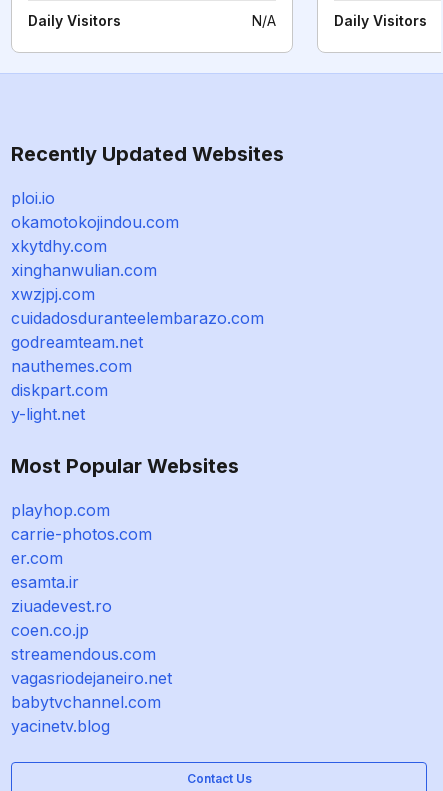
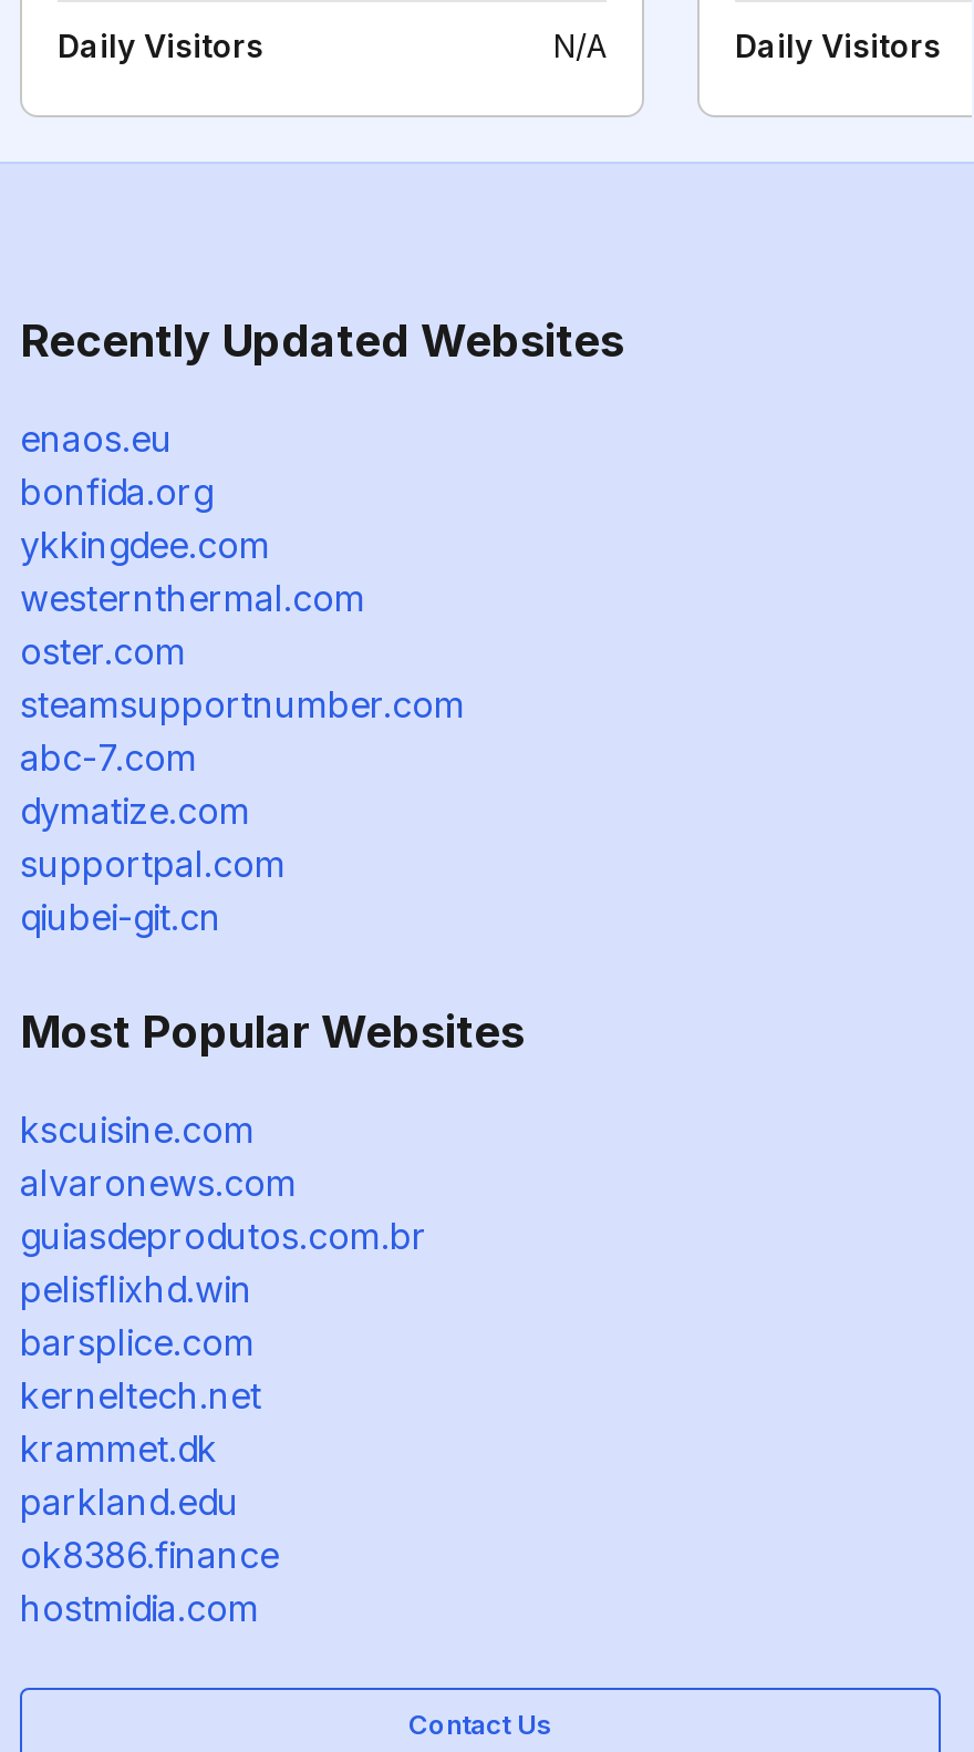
[11,188,264,424] ploi.io | okamotokojindou.com | xkytdhy.com | xinghanwulian.com | xwzjpj.com | cuidadosduranteelembarazo.com | godreamteam.net | nauthemes.com | diskpart.com | y-light.net -> [20,416,465,939] enaos.eu | bonfida.org | ykkingdee.com | westernthermal.com | oster.com | steamsupportnumber.com | abc-7.com | dymatize.com | supportpal.com | qiubei-git.cn
[11,500,172,736] playhop.com | carrie-photos.com | er.com | esamta.ir | ziuadevest.ro | coen.co.jp | streamendous.com | vagasriodejaneiro.net | babytvchannel.com | yacinetv.blog -> [20,1107,427,1630] kscuisine.com | alvaronews.com | guiasdeprodutos.com.br | pelisflixhd.win | barsplice.com | kerneltech.net | krammet.dk | parkland.edu | ok8386.finance | hostmidia.com

